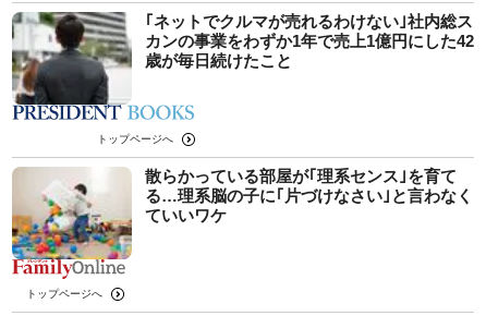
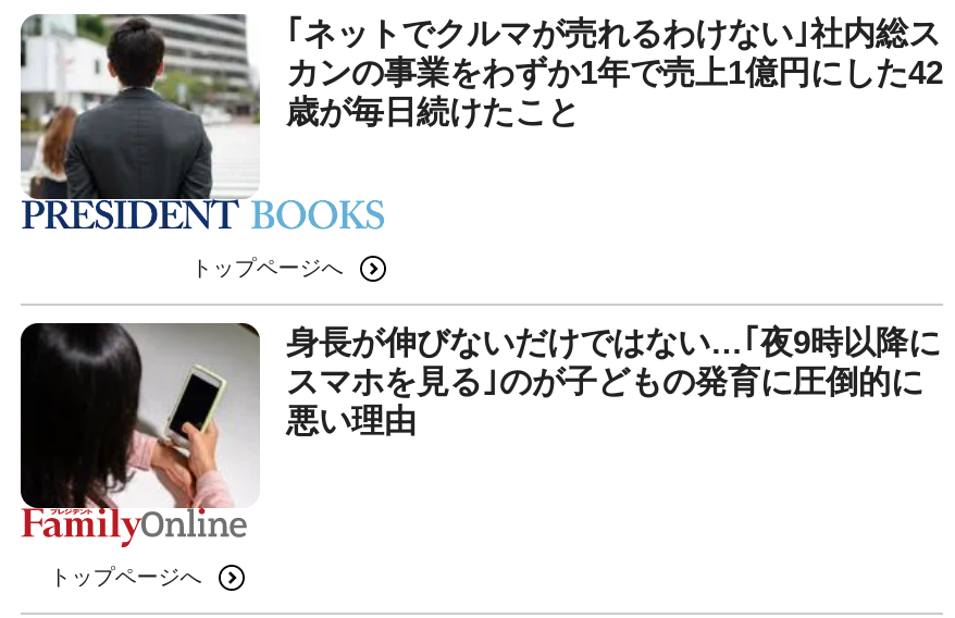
[11,166,473,260] [image] | 散らかっている部屋が｢理系センス｣を育て | る…理系脳の子に｢片づけなさい｣と言わなく | ていいワケ -> [18,321,941,510] [image] | 身長が伸びないだけではない…｢夜9時以降に | スマホを見る｣のが子どもの発育に圧倒的に | 悪い理由

